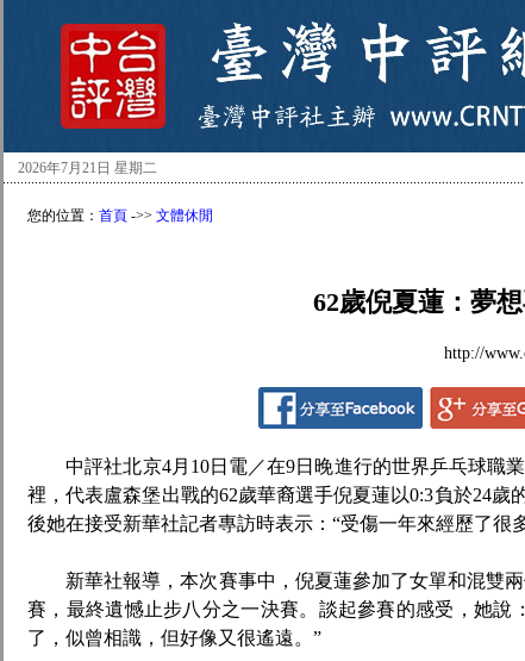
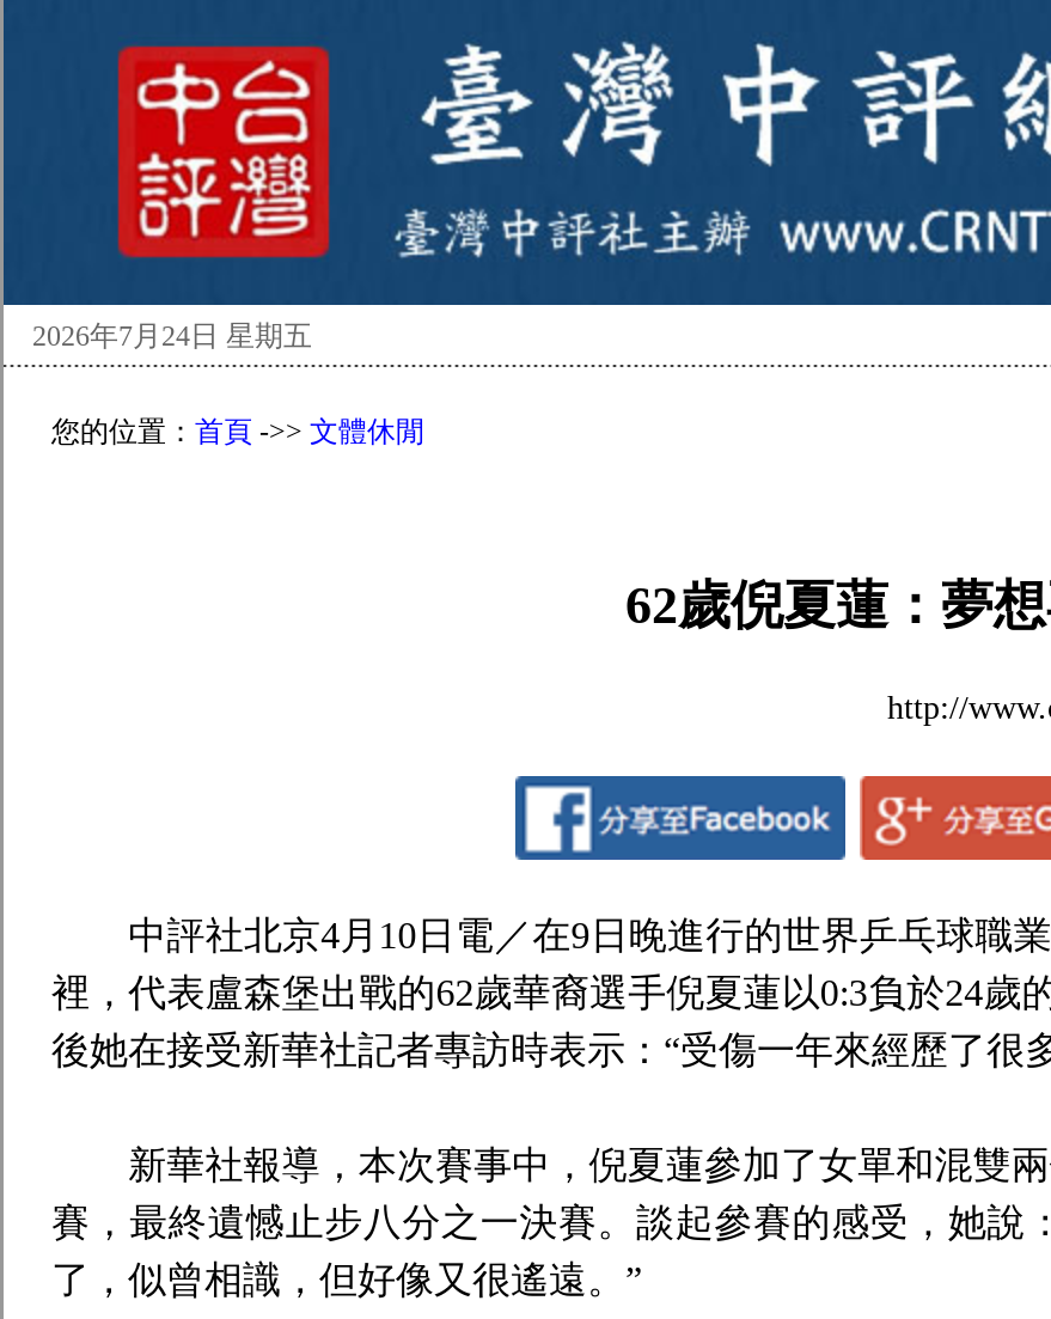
[18,160,157,176] 2026年7月21日 星期二 -> [32,319,312,353] 2026年7月24日 星期五

